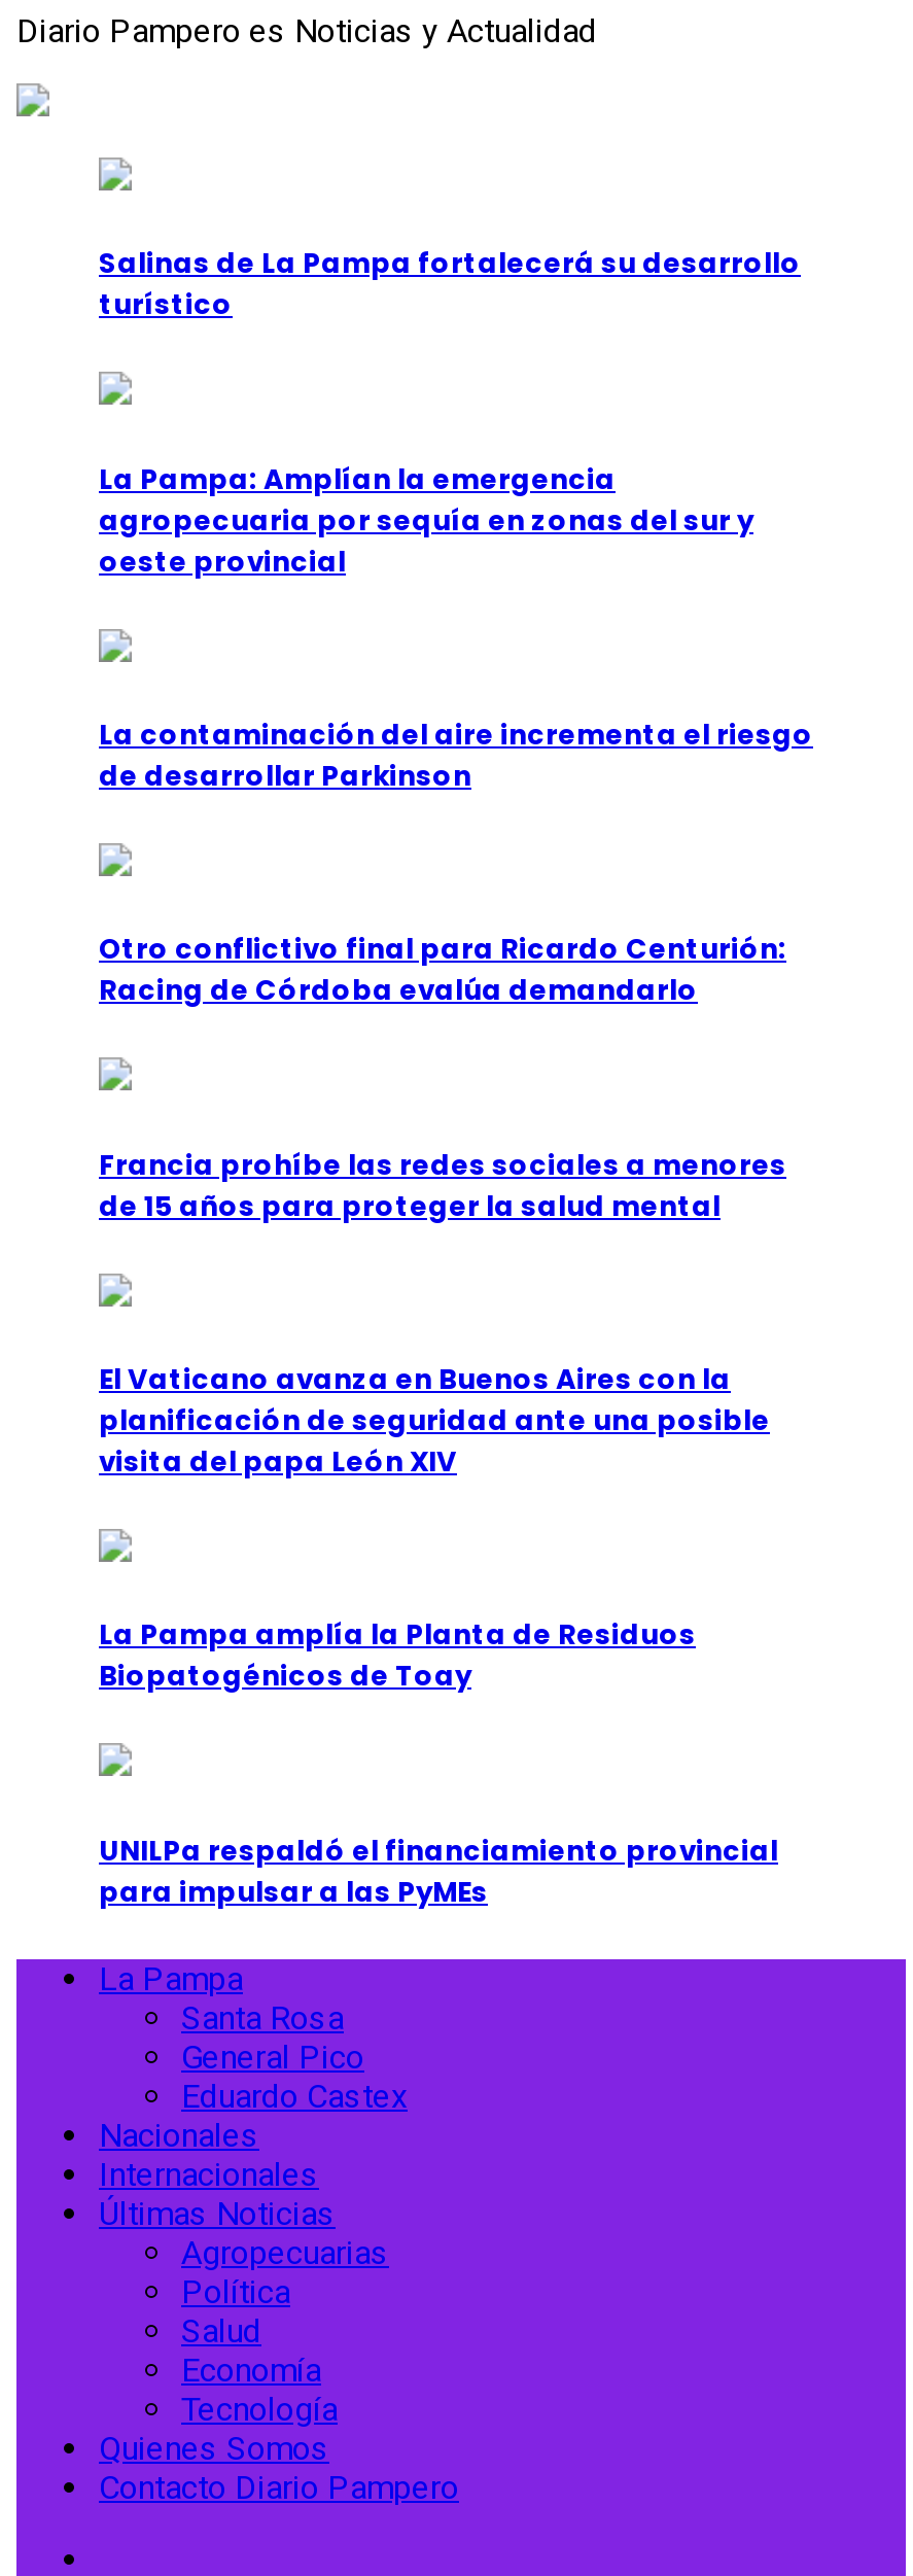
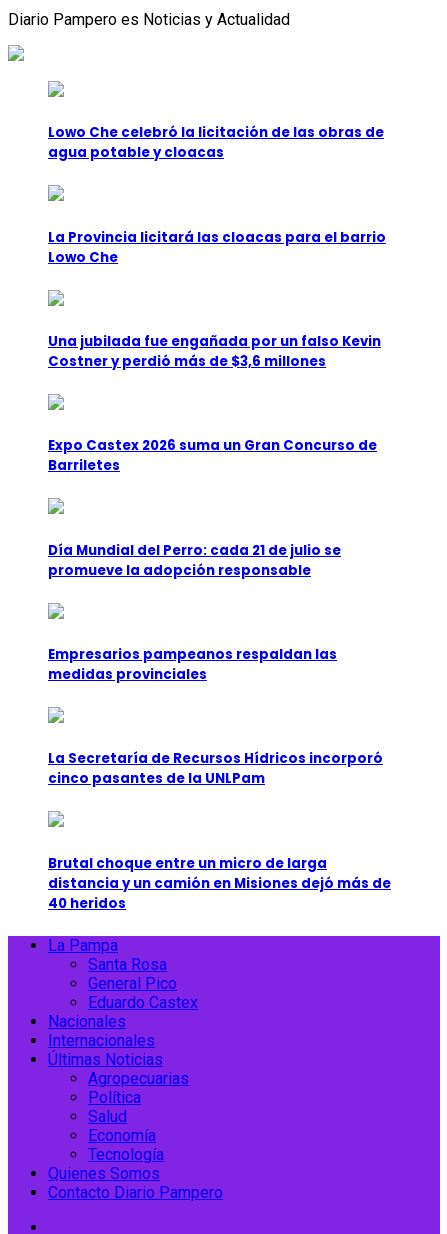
[99,244,801,325] Salinas de La Pampa fortalecerá su desarrollo | turístico -> [48,123,384,162] Lowo Che celebró la licitación de las obras de | agua potable y cloacas
[99,459,753,581] La Pampa: Amplían la emergencia | agropecuaria por sequía en zonas del sur y | oeste provincial -> [48,227,386,266] La Provincia licitará las cloacas para el barrio | Lowo Che
[99,715,813,796] La contaminación del aire incrementa el riesgo | de desarrollar Parkinson -> [48,332,381,371] Una jubilada fue engañada por un falso Kevin | Costner y perdió más de $3,6 millones
[99,930,786,1010] Otro conflictivo final para Ricardo Centurión: | Racing de Córdoba evalúa demandarlo -> [48,436,377,475] Expo Castex 2026 suma un Gran Concurso de | Barriletes
[99,1145,786,1225] Francia prohíbe las redes sociales a menores | de 15 años para proteger la salud mental -> [48,540,341,579] Día Mundial del Perro: cada 21 de julio se | promueve la adopción responsable
[99,1360,770,1481] El Vaticano avanza en Buenos Aires con la | planificación de seguridad ante una posible | visita del papa León XIV -> [48,645,337,684] Empresarios pampeanos respaldan las | medidas provinciales
[99,1616,696,1696] La Pampa amplía la Planta de Residuos | Biopatogénicos de Toay -> [48,749,383,788] La Secretaría de Recursos Hídricos incorporó | cinco pasantes de la UNLPam
[99,1831,778,1911] UNILPa respaldó el financiamiento provincial | para impulsar a las PyMEs -> [48,854,391,913] Brutal choque entre un micro de larga | distancia y un camión en Misiones dejó más de | 40 heridos

